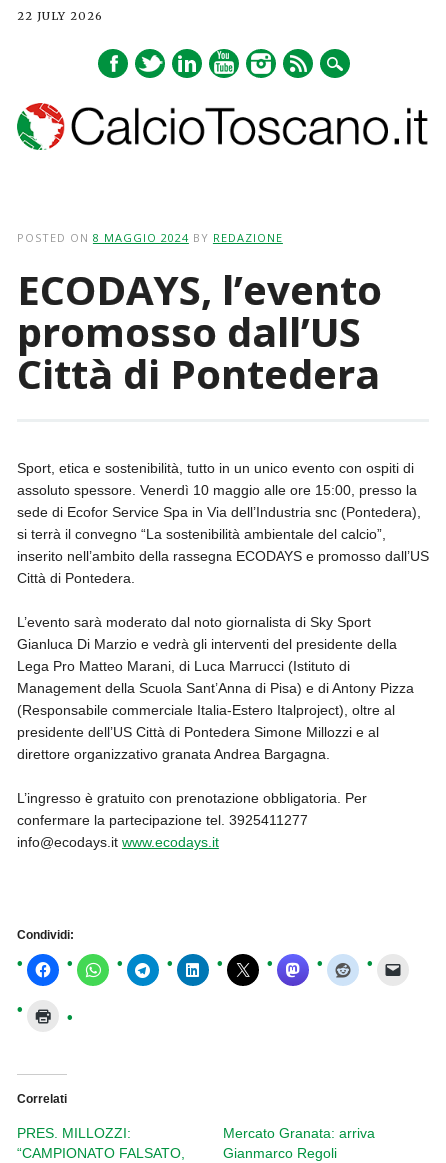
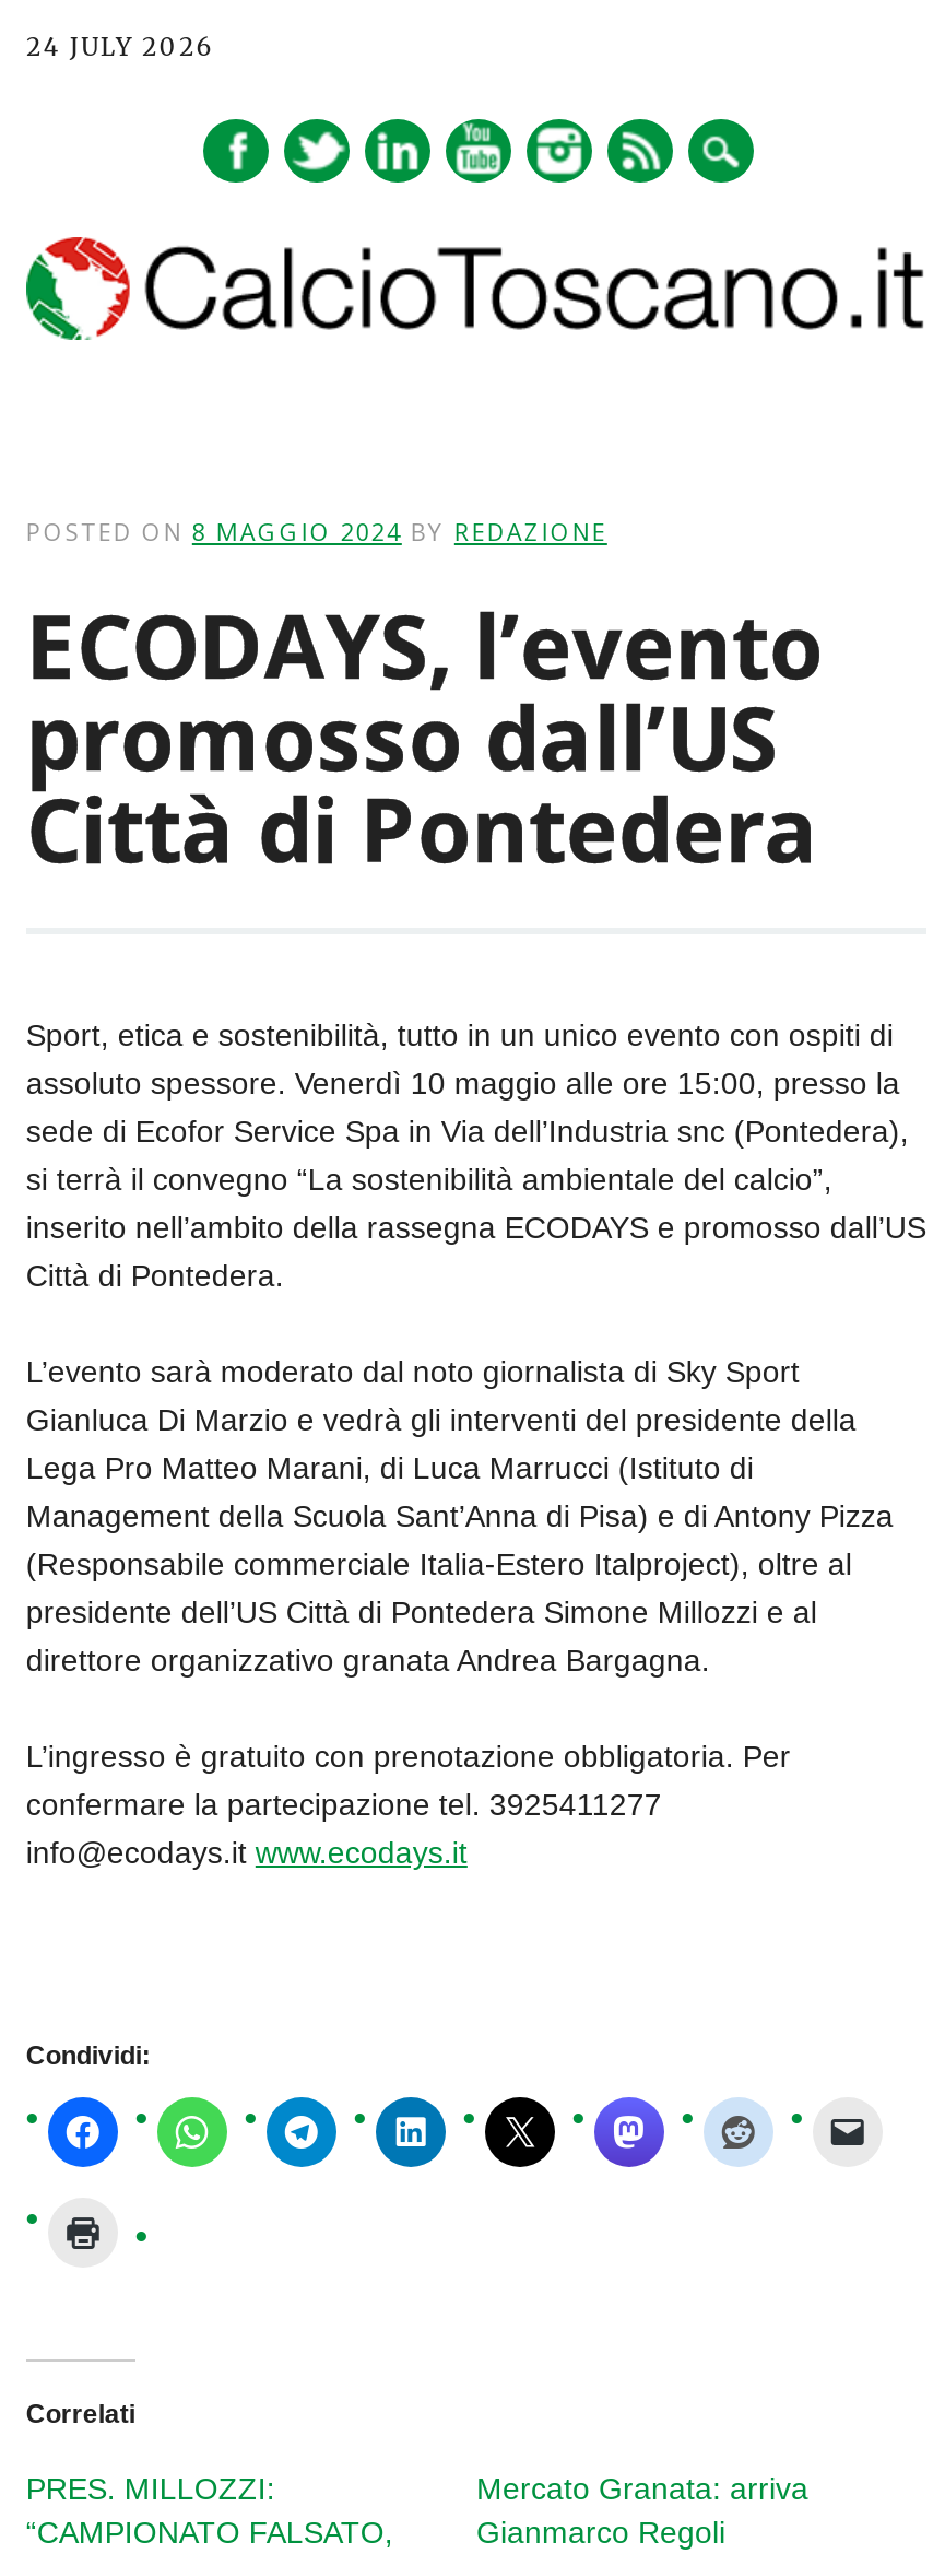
[17,9,103,23] 22 JULY 2026 -> [26,32,214,62] 24 JULY 2026

